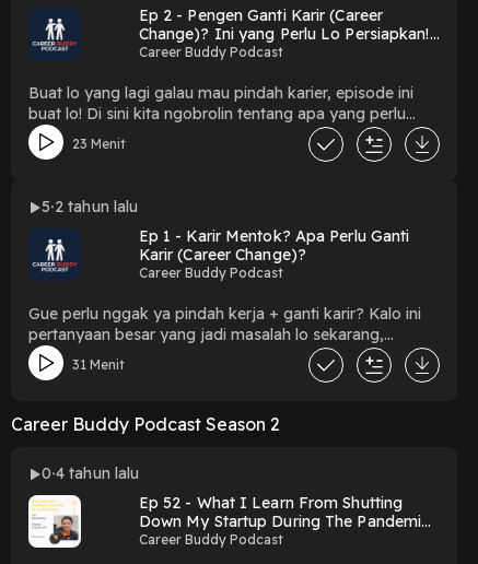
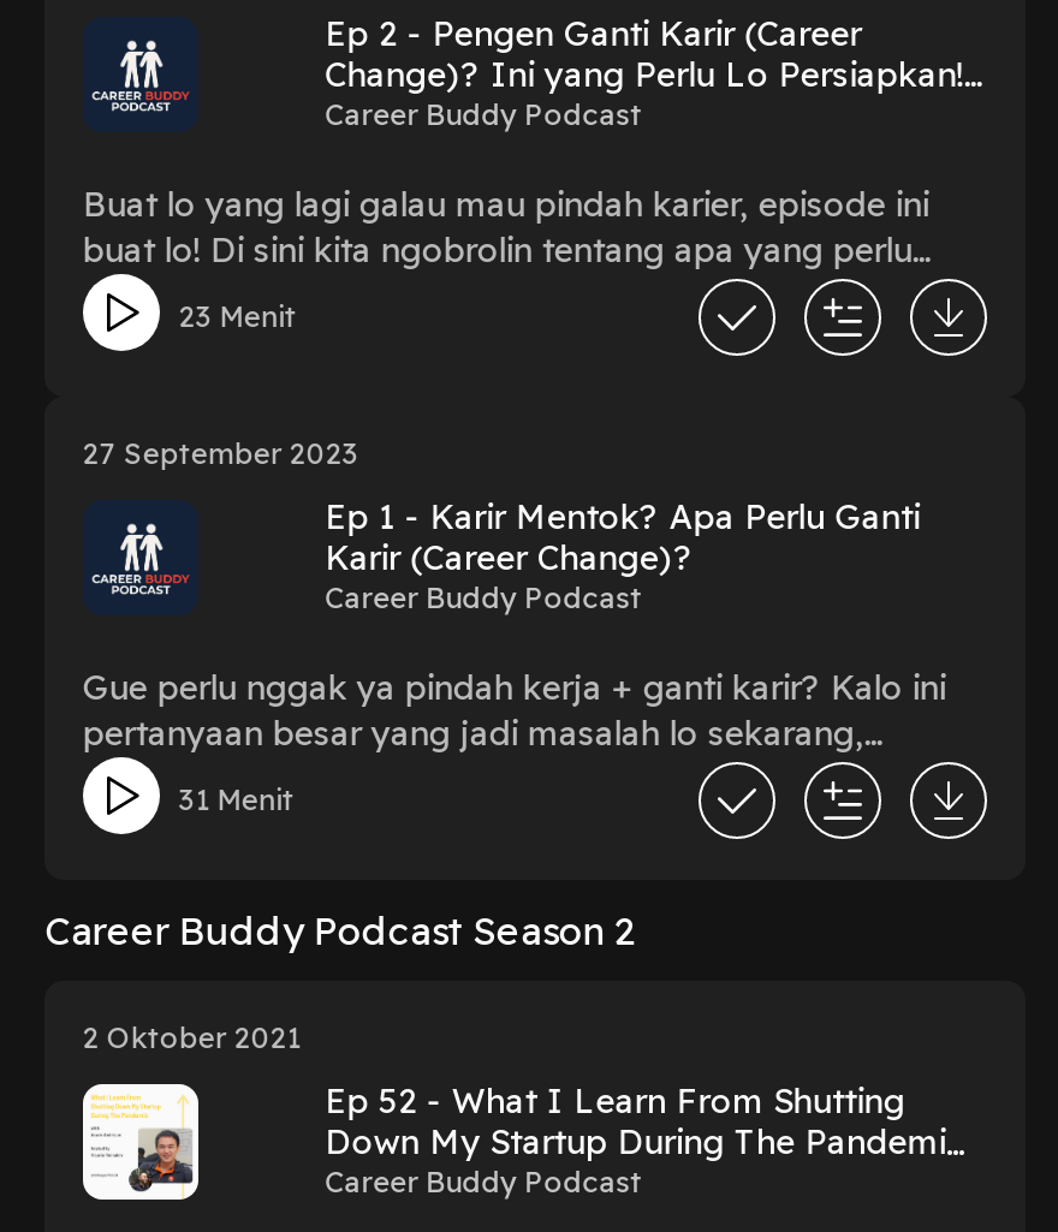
[41,197,138,216] 5 2 tahun lalu -> [83,435,359,471] 27 September 2023
[41,464,139,484] 0 4 tahun lalu -> [83,1020,302,1057] 2 Oktober 2021

